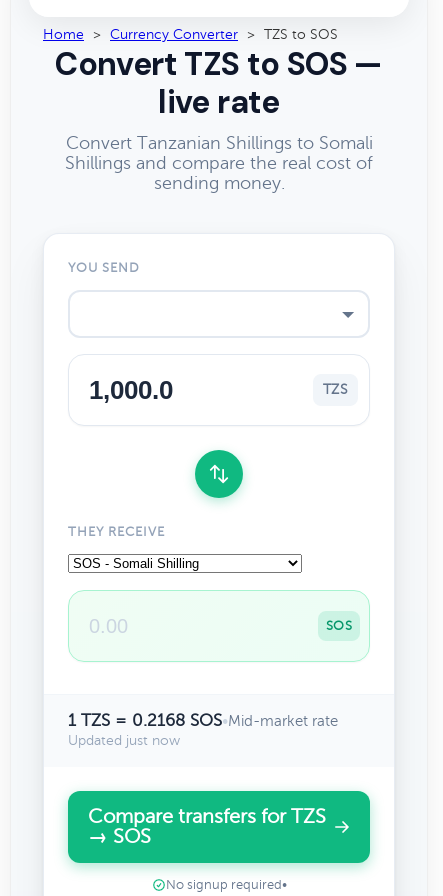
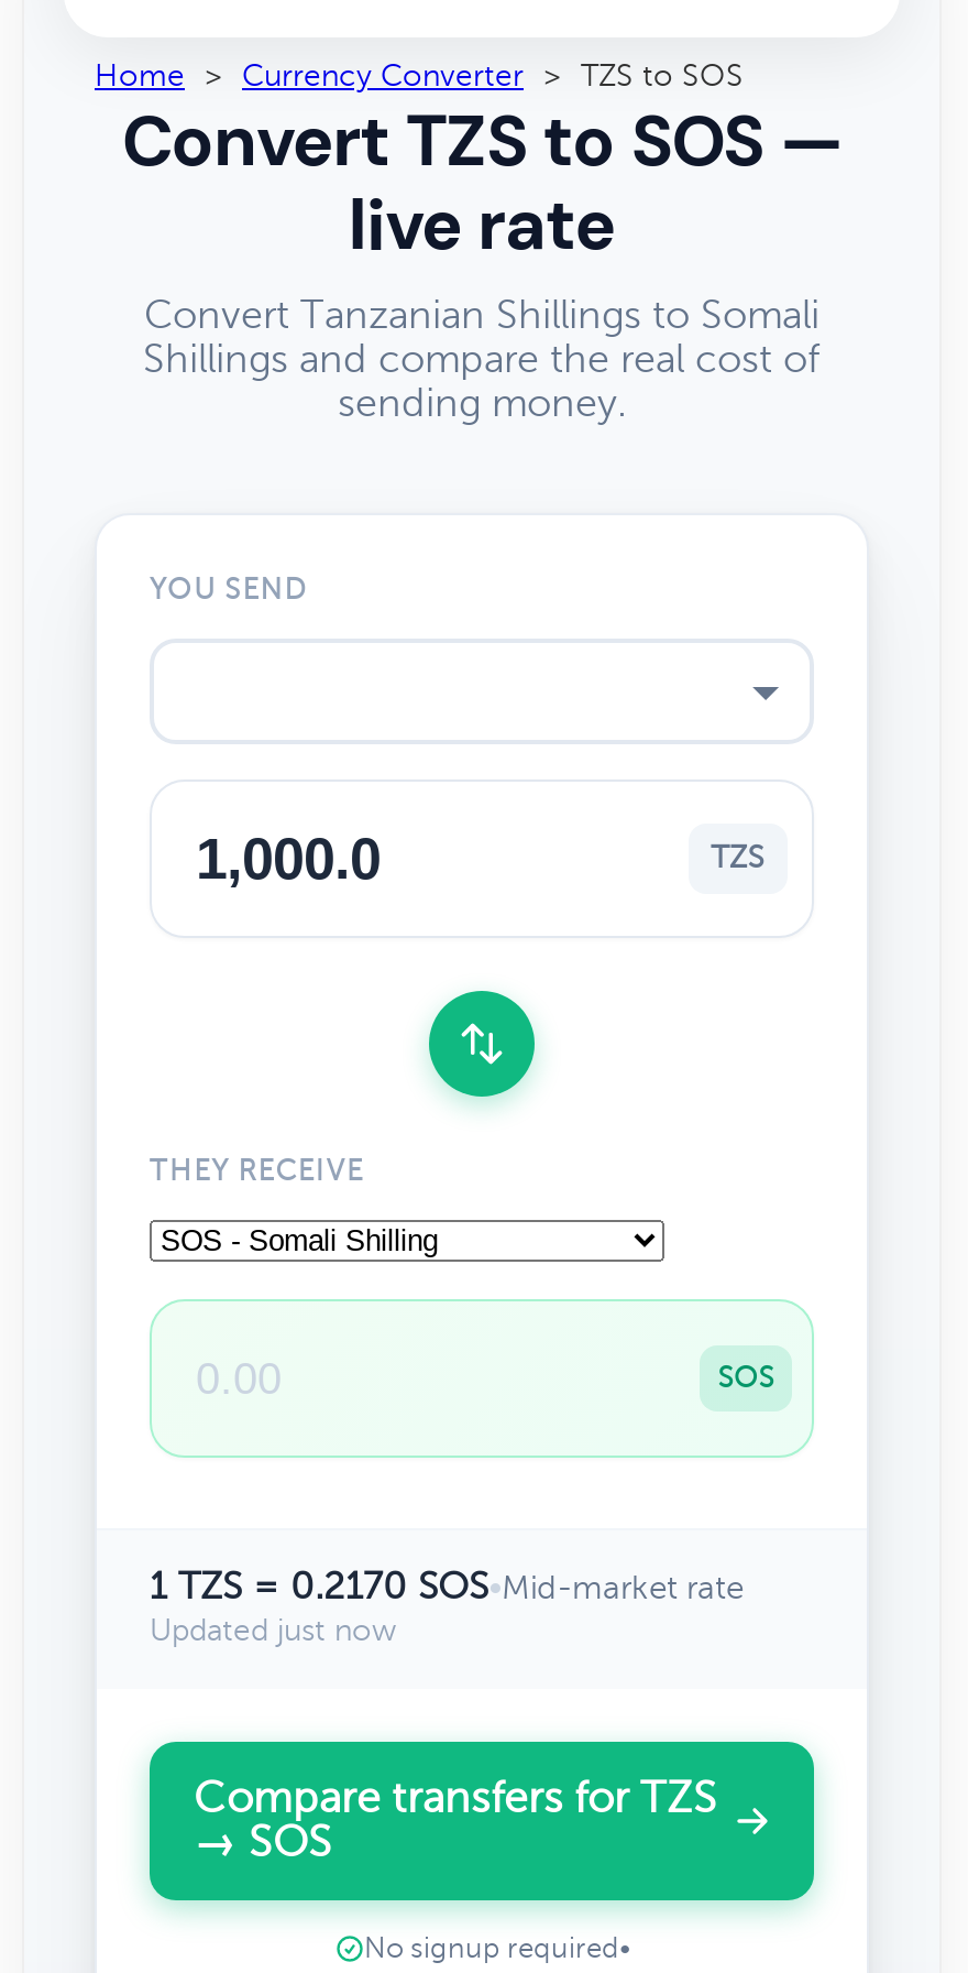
[68,711,338,730] 1 TZS = 0.2168 SOS • Mid-market rate -> [150,1566,744,1607] 1 TZS = 0.2170 SOS • Mid-market rate

